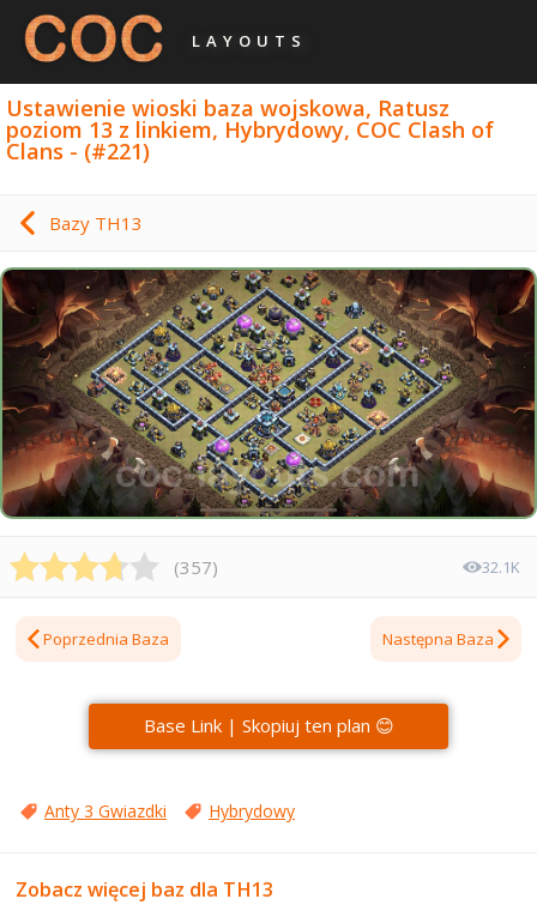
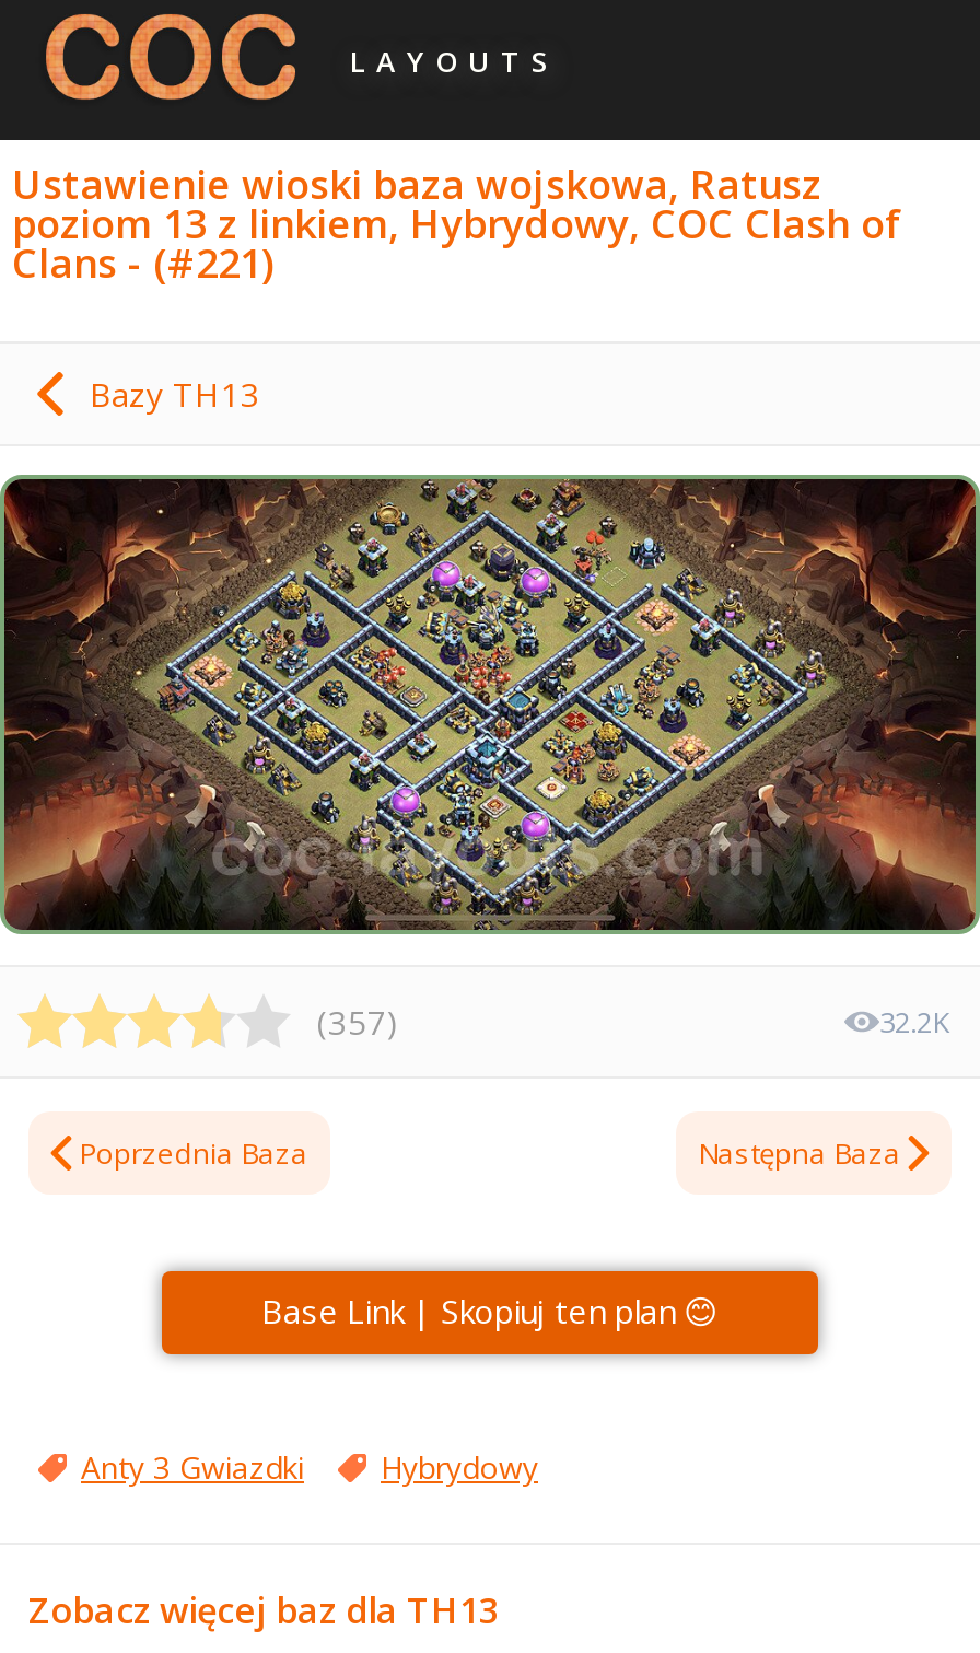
[482,556,520,577] 32.1K -> [879,1001,949,1041] 32.2K

